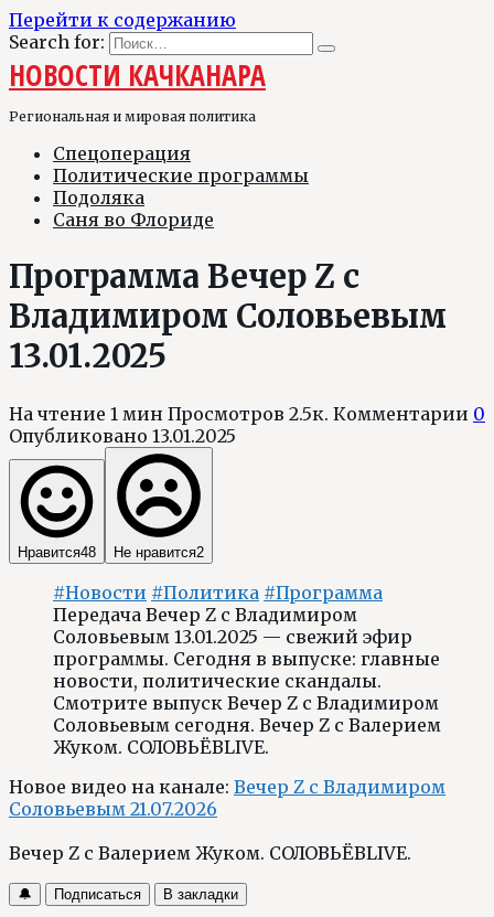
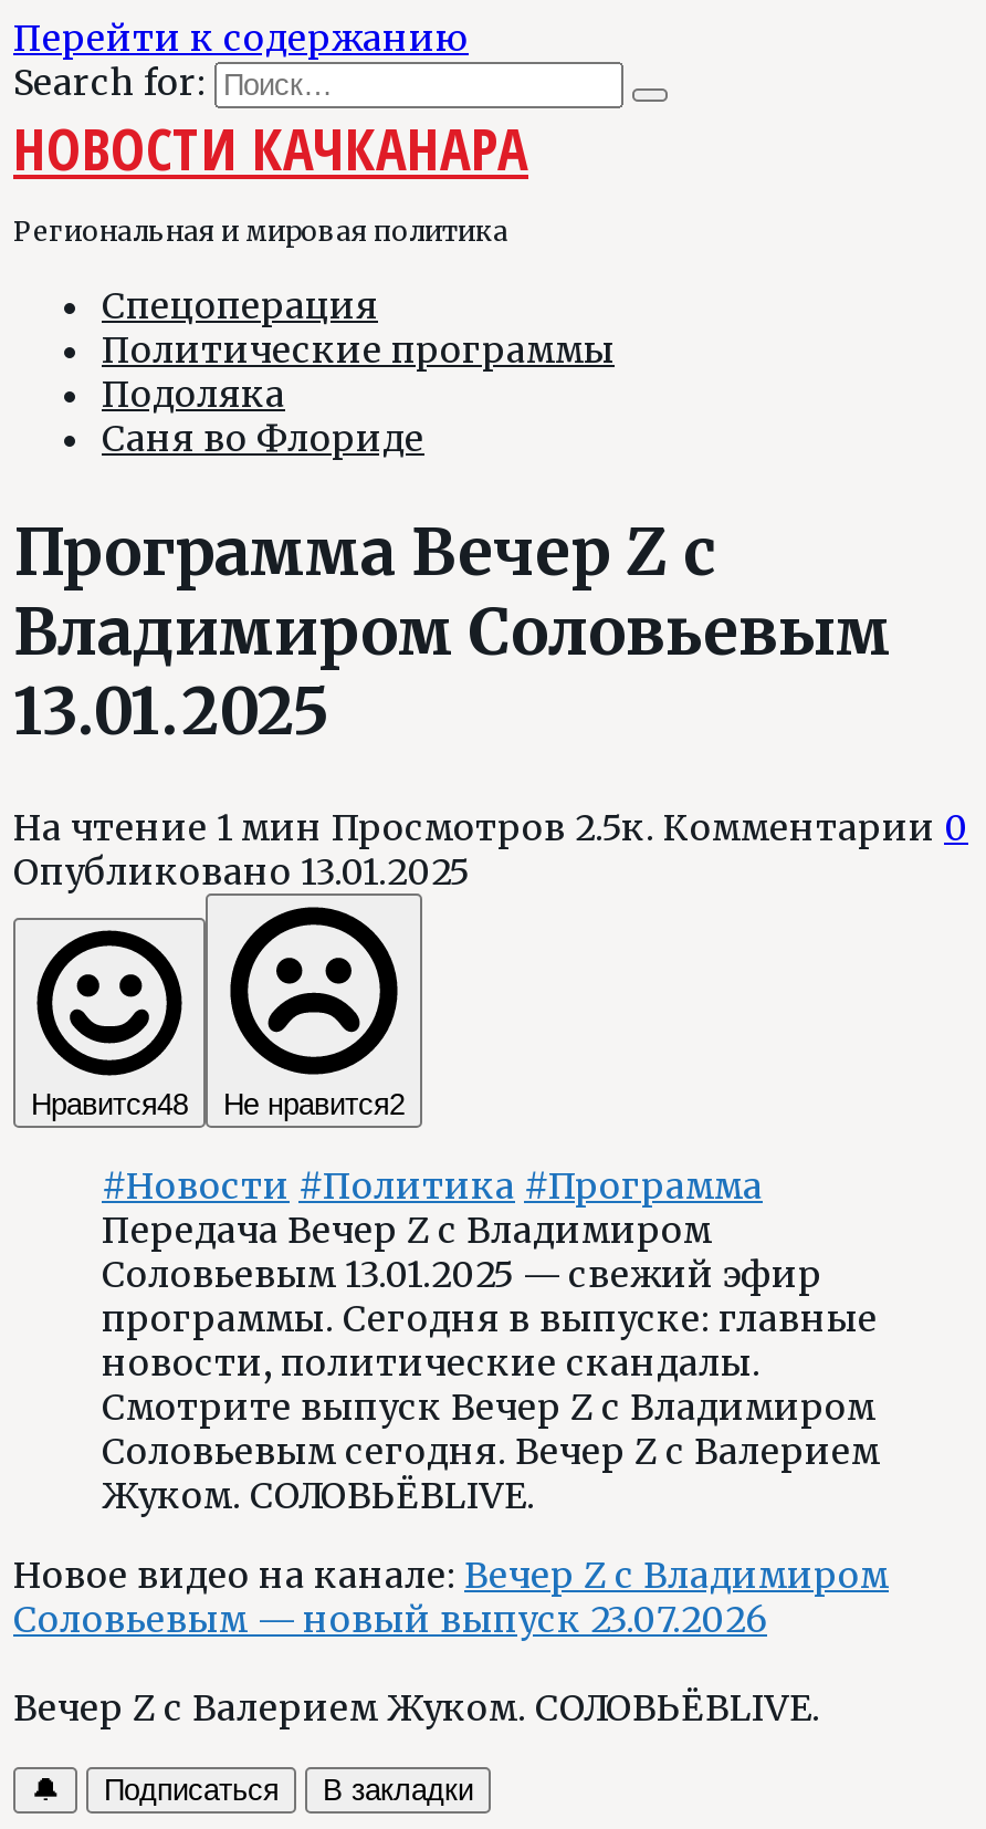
[9,798,217,820] Соловьевым 21.07.2026 -> [13,1596,767,1641] Соловьевым — новый выпуск 23.07.2026

